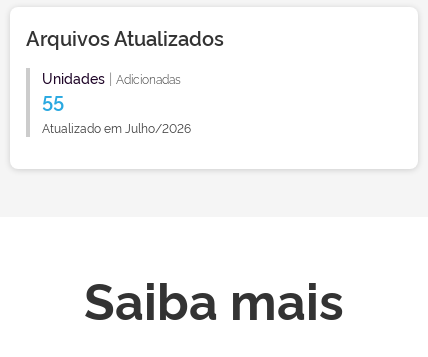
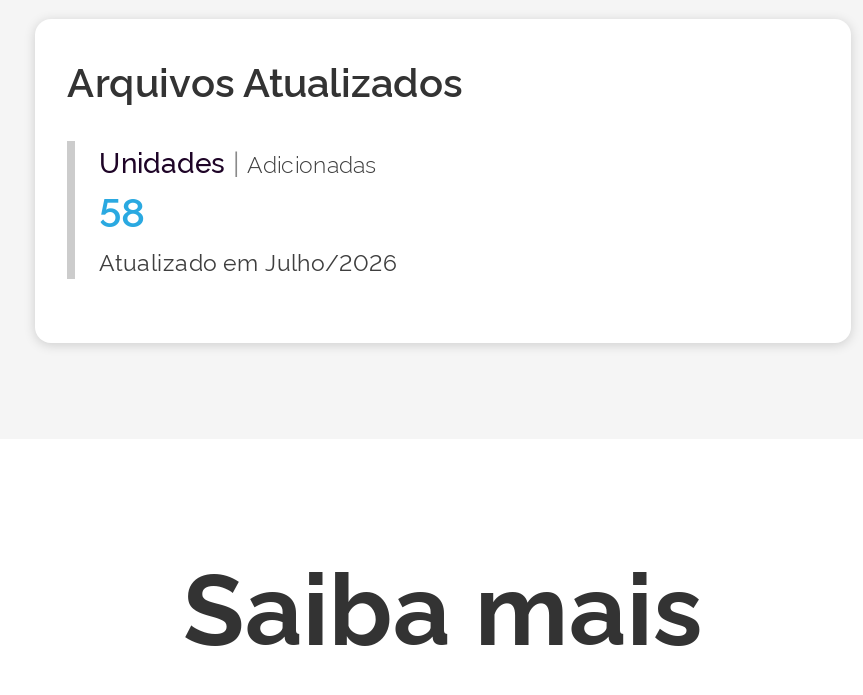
[42,87,64,115] 55 -> [99,180,145,236] 58

